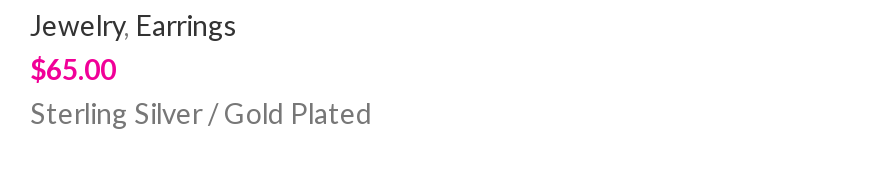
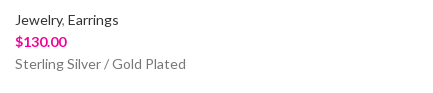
[30,53,116,87] $65.00 -> [15,33,66,50] $130.00

